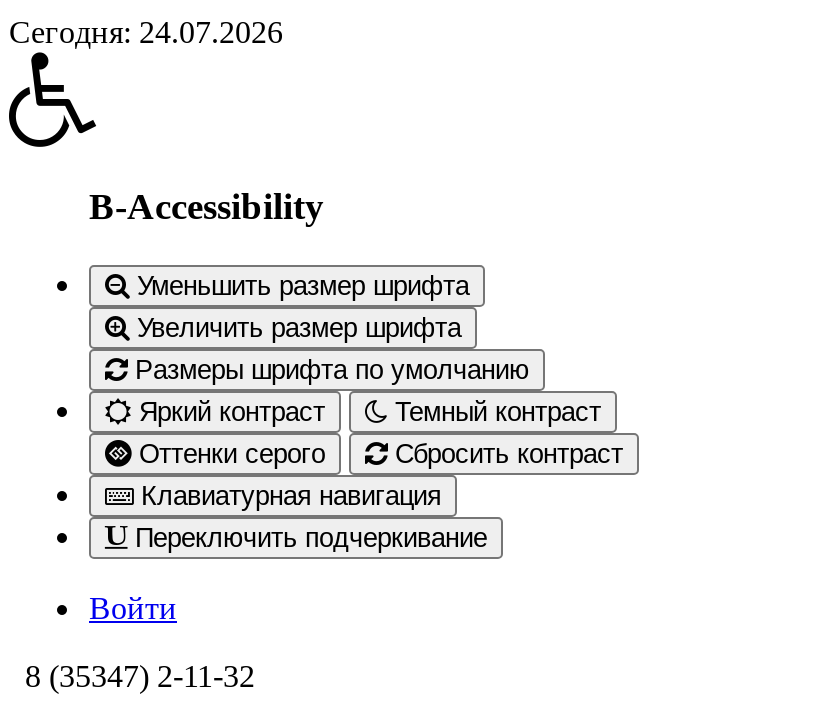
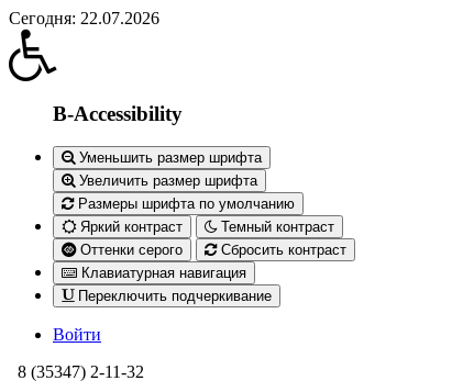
[9,15,283,49] Сегодня: 24.07.2026 -> [9,9,159,27] Сегодня: 22.07.2026

